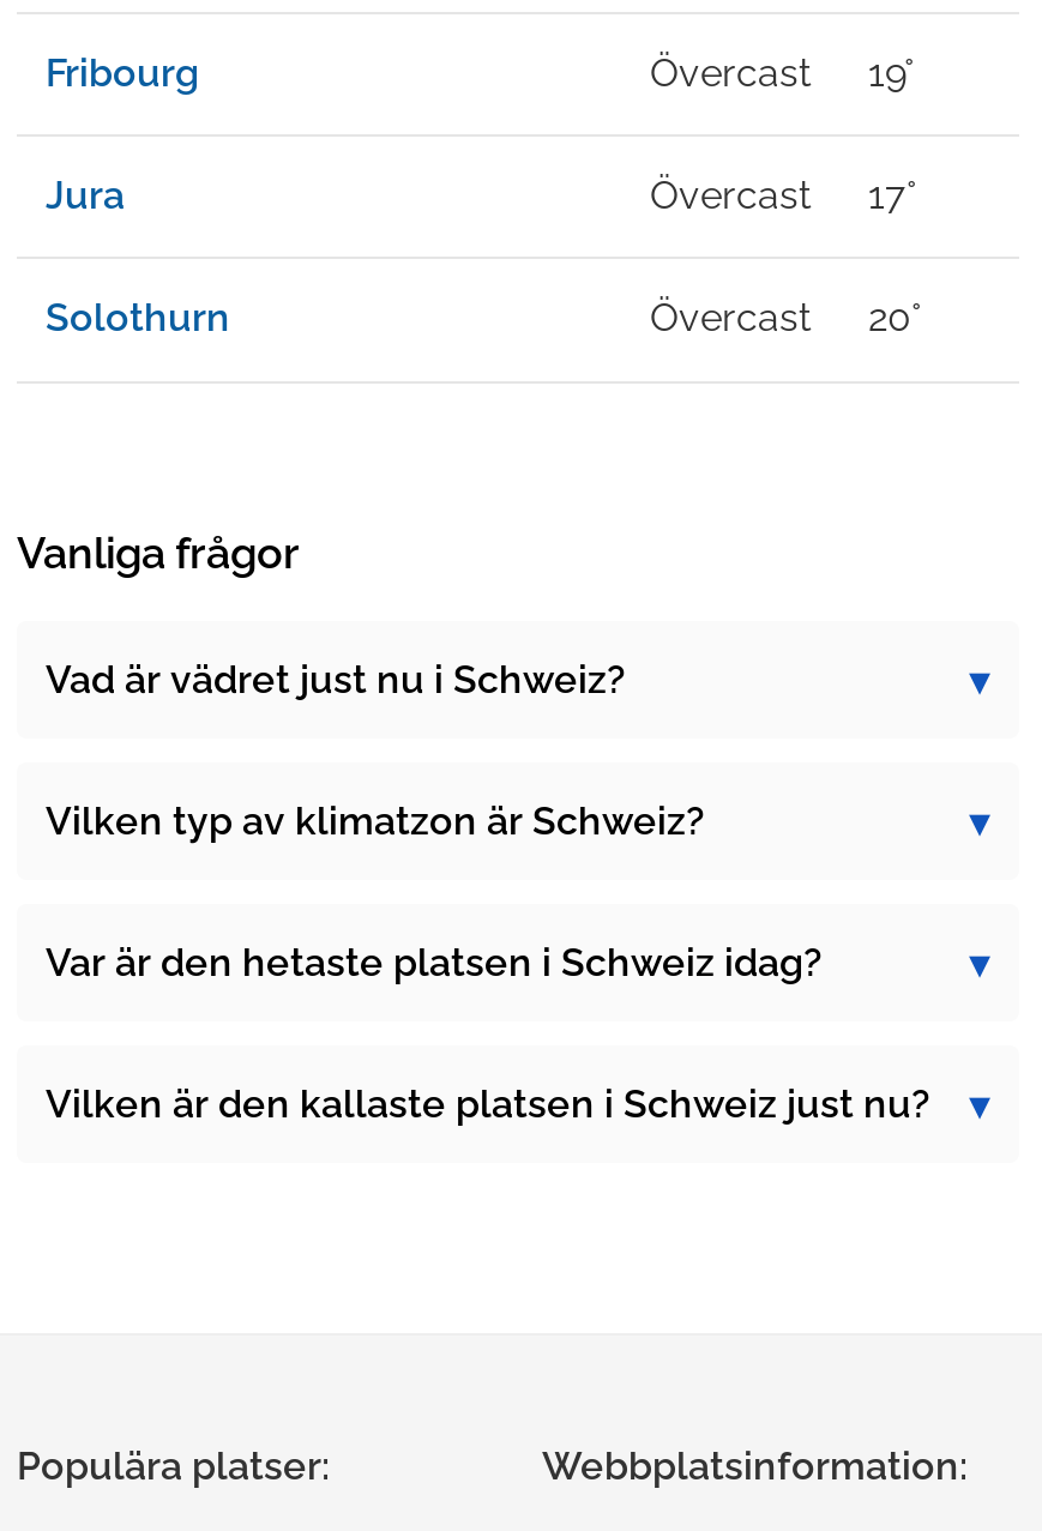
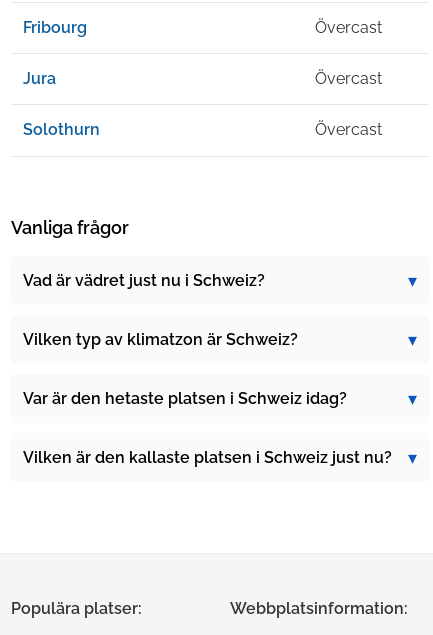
[868,50,914,96] 19° -> none
[868,173,916,218] 17° -> none
[868,295,921,340] 20° -> none

